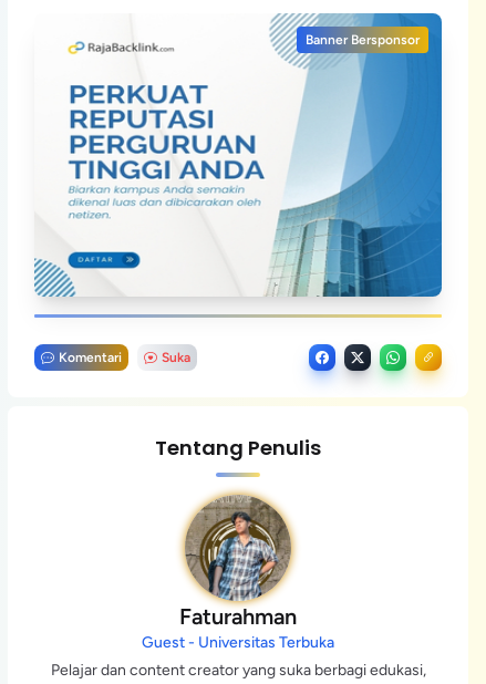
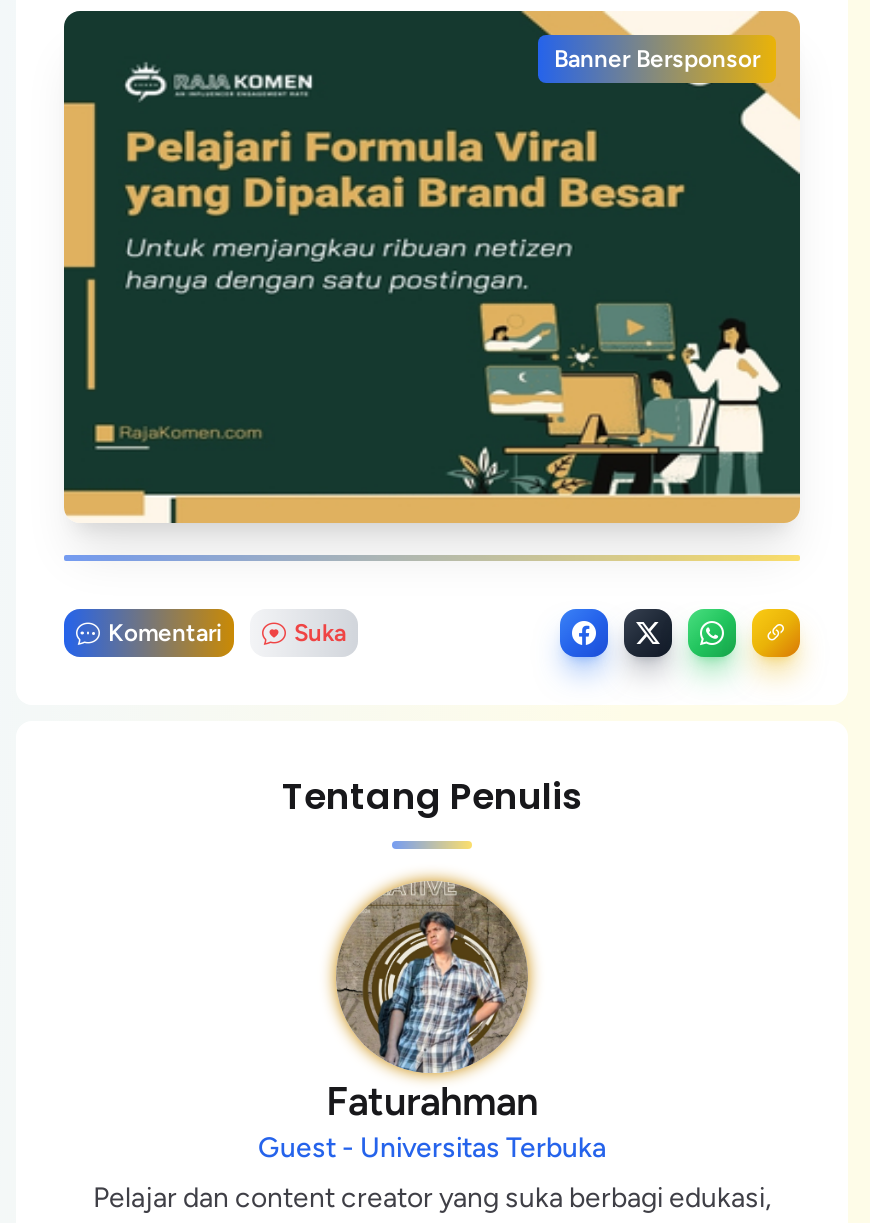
[33,12,443,298] [image] -> [62,9,802,525] [image]

